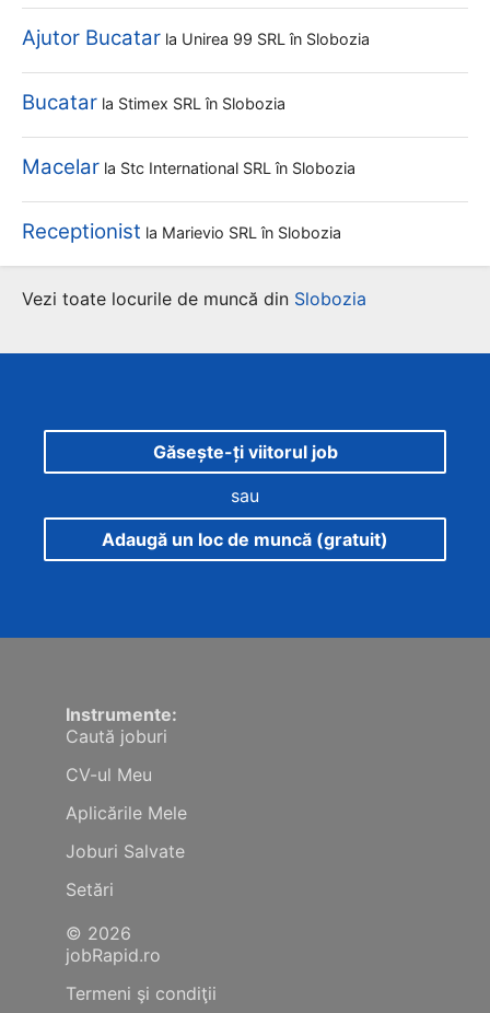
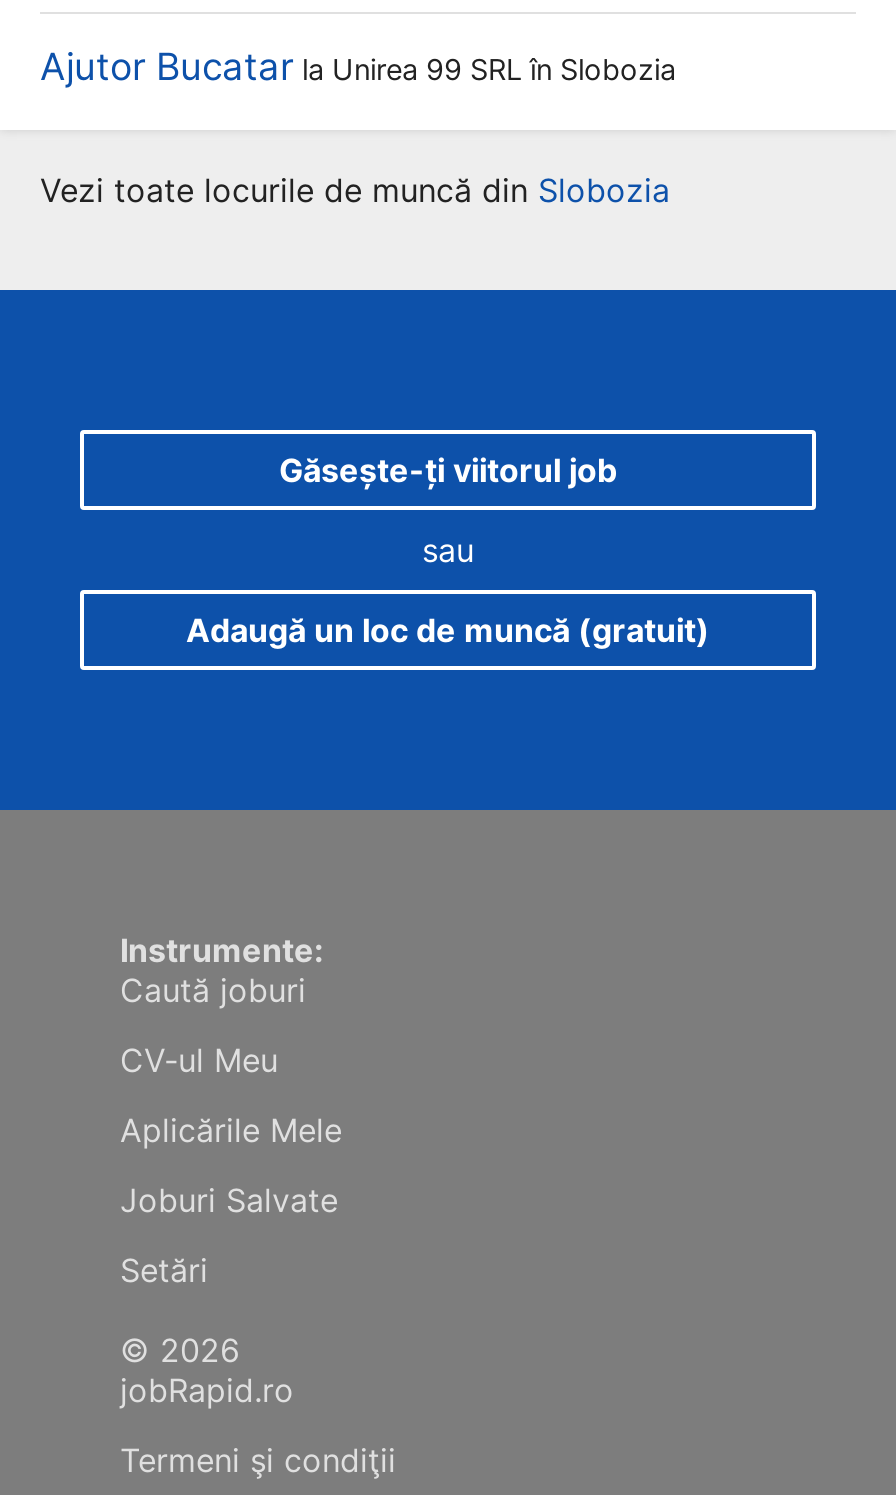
[22,90,355,244] Bucatar la Stimex SRL în Slobozia | Macelar la Stc International SRL în Slobozia | Receptionist la Marievio SRL în Slobozia -> none

